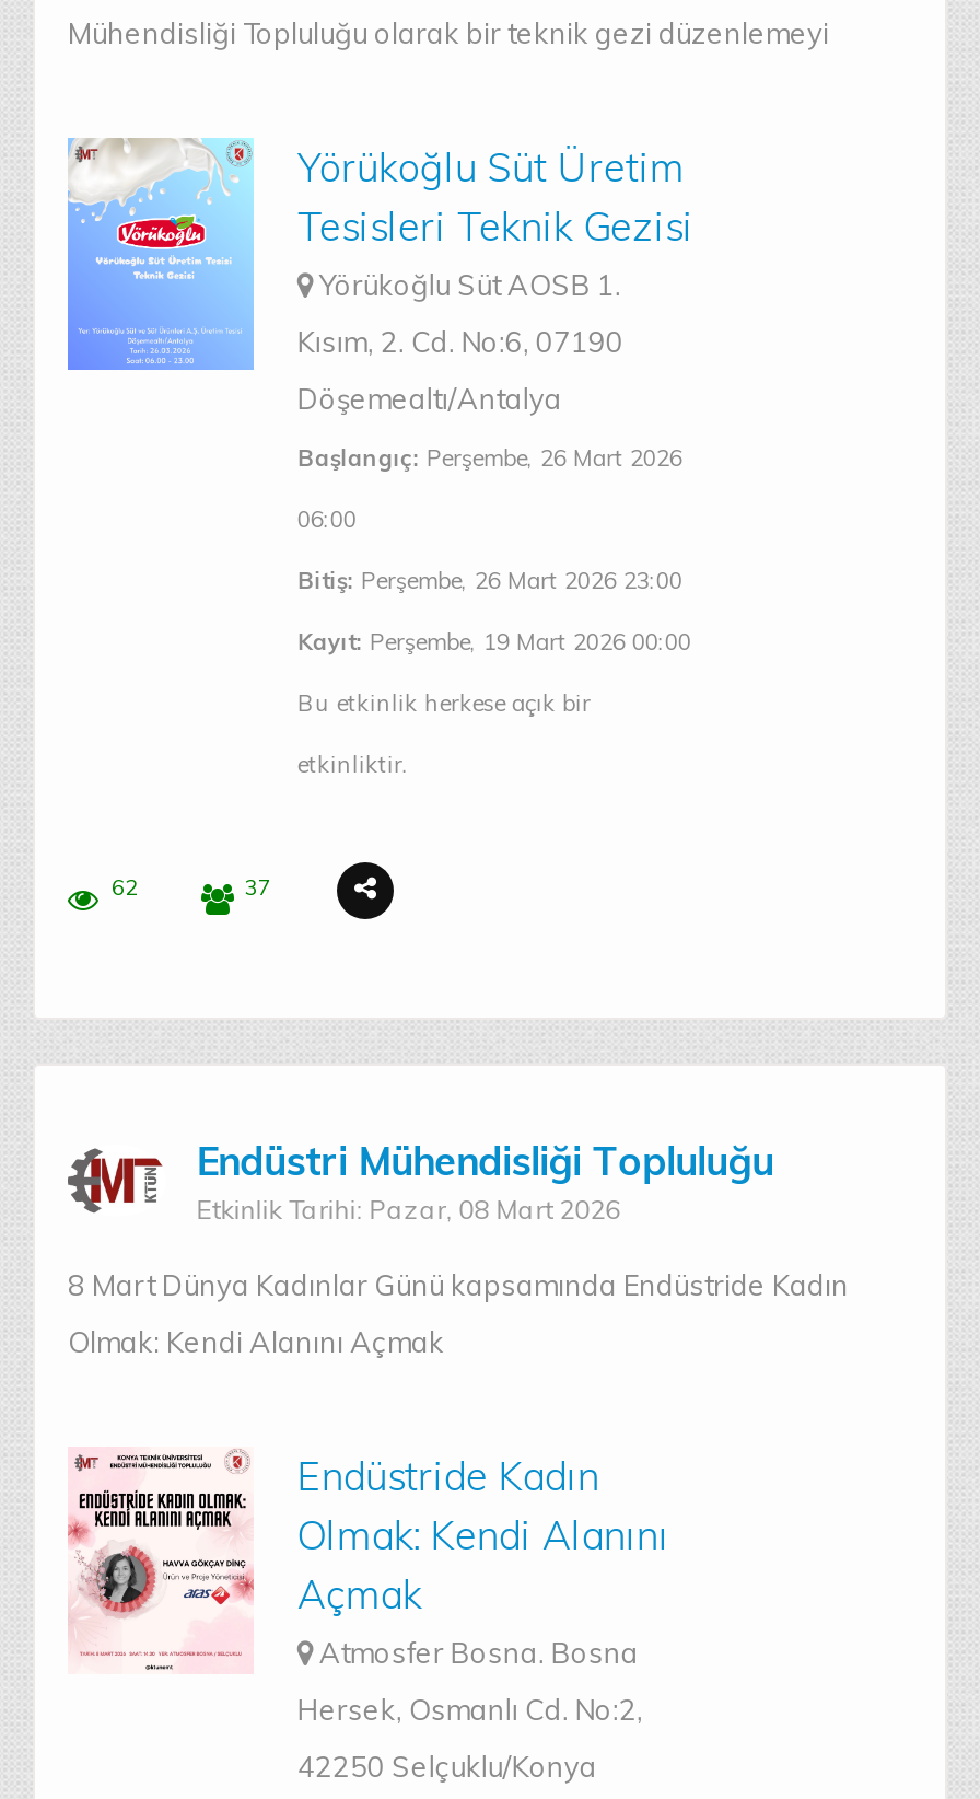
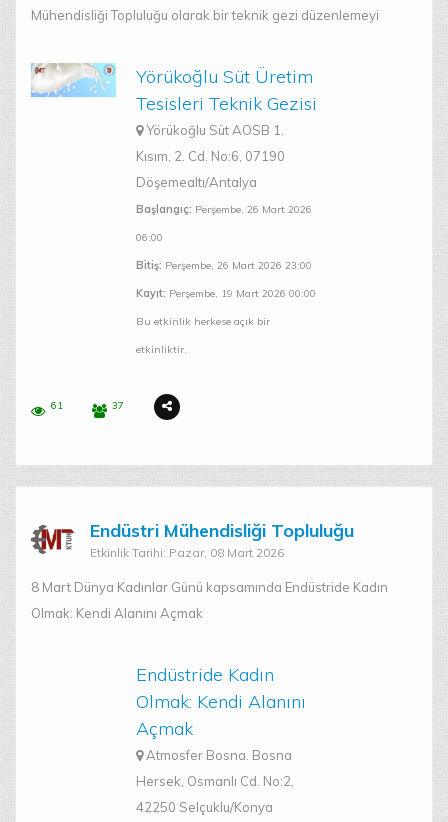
[66,212,256,372] [image] -> none
[112,872,138,901] 62 -> [51,399,63,412] 61
[66,1447,256,1674] [image] -> none

